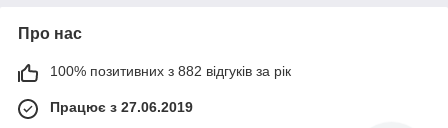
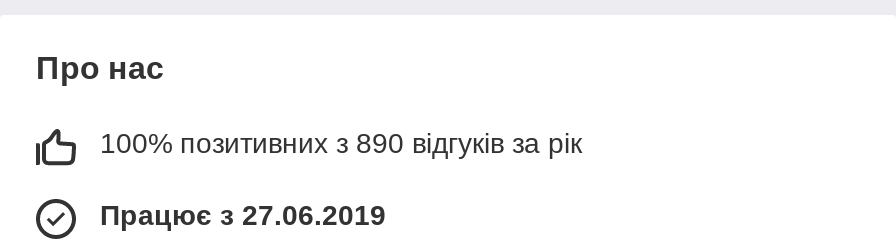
[50,63,291,79] 100% позитивних з 882 відгуків за рік -> [100,127,582,159] 100% позитивних з 890 відгуків за рік

